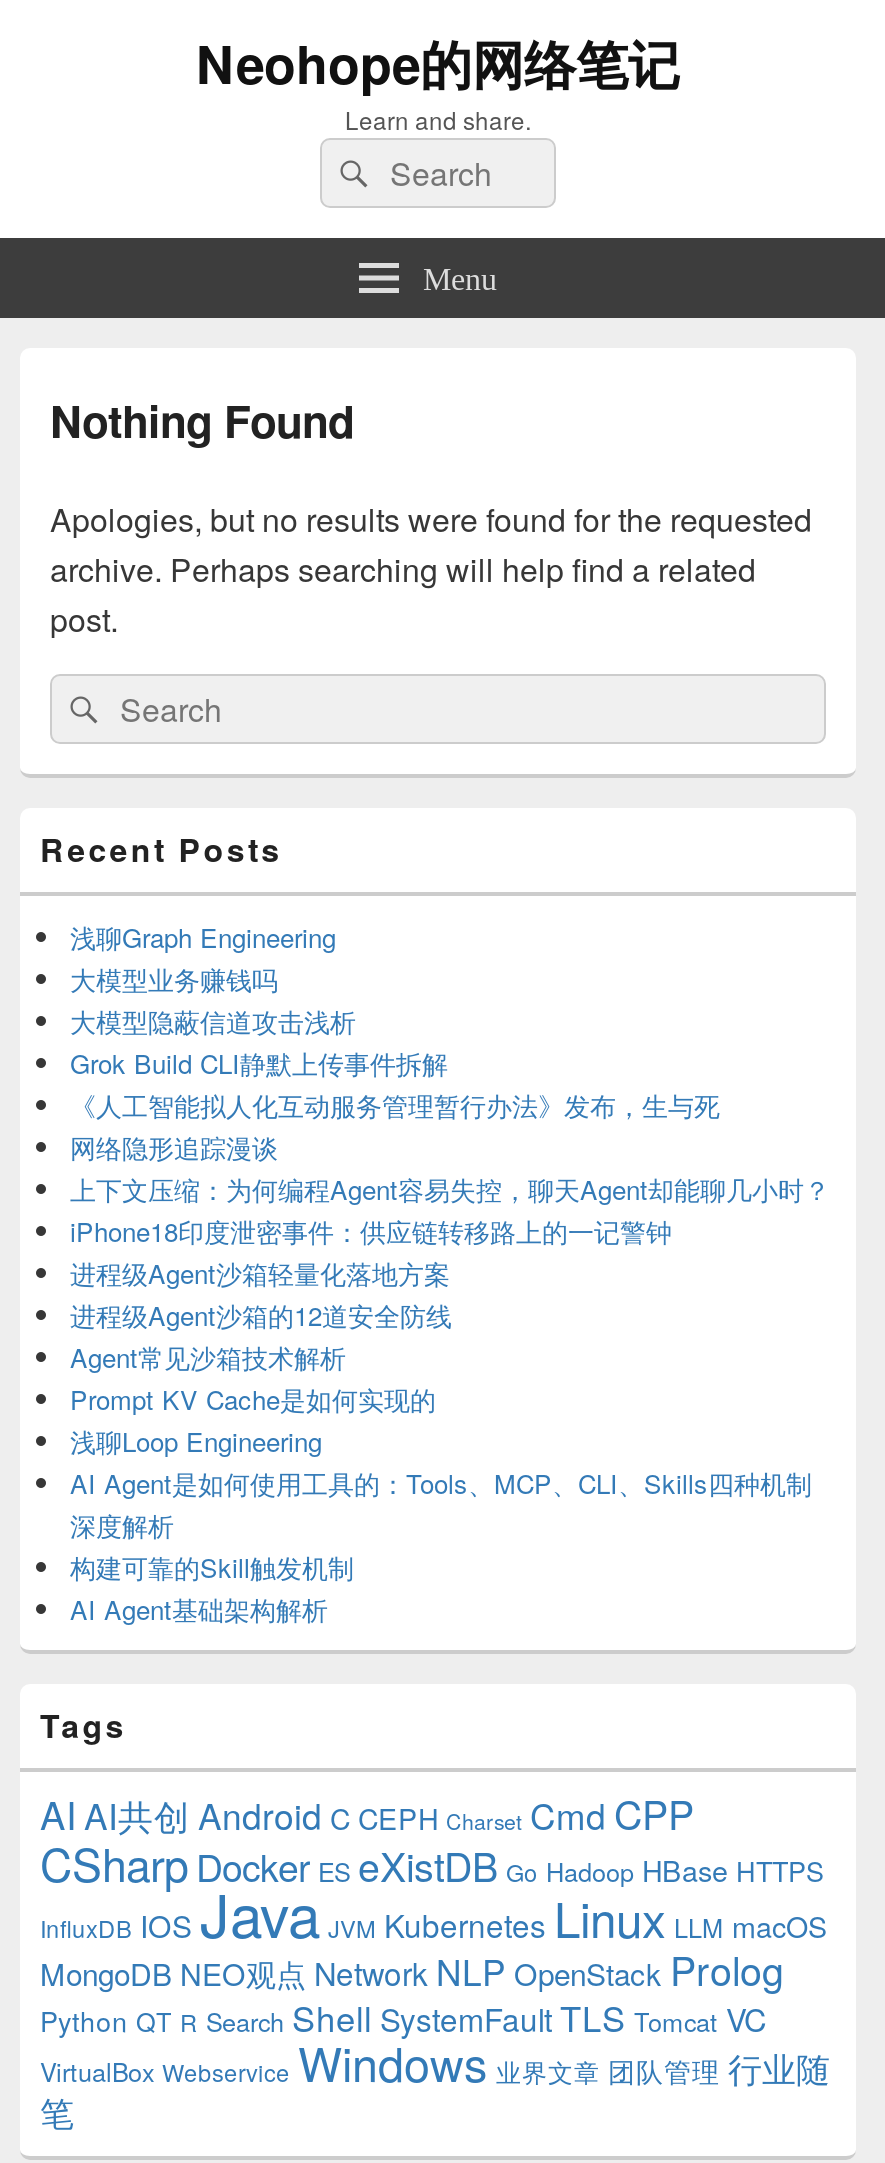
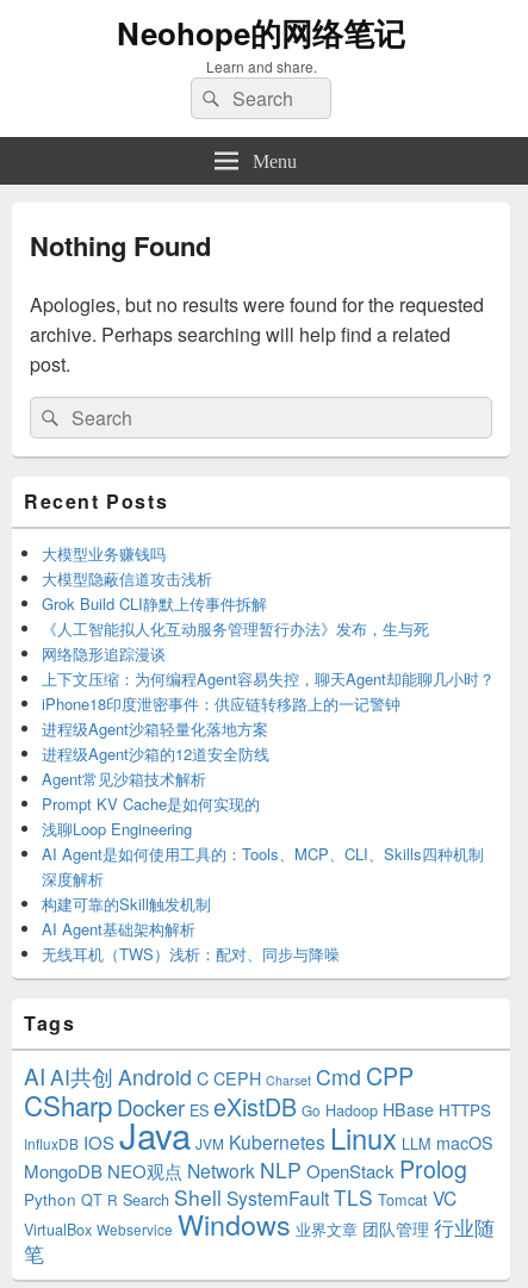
[70,918,336,956] 浅聊Graph Engineering -> none
moved [70,960,830,1628] -> [42,542,495,940]: 大模型业务赚钱吗 | 大模型隐蔽信道攻击浅析 | Grok Build CLI静默上传事件拆解 | ... | 构建可靠的Skill触发机制 | AI Agent基础架构解析
none -> [42,942,340,965] 无线耳机（TWS）浅析：配对、同步与降噪

